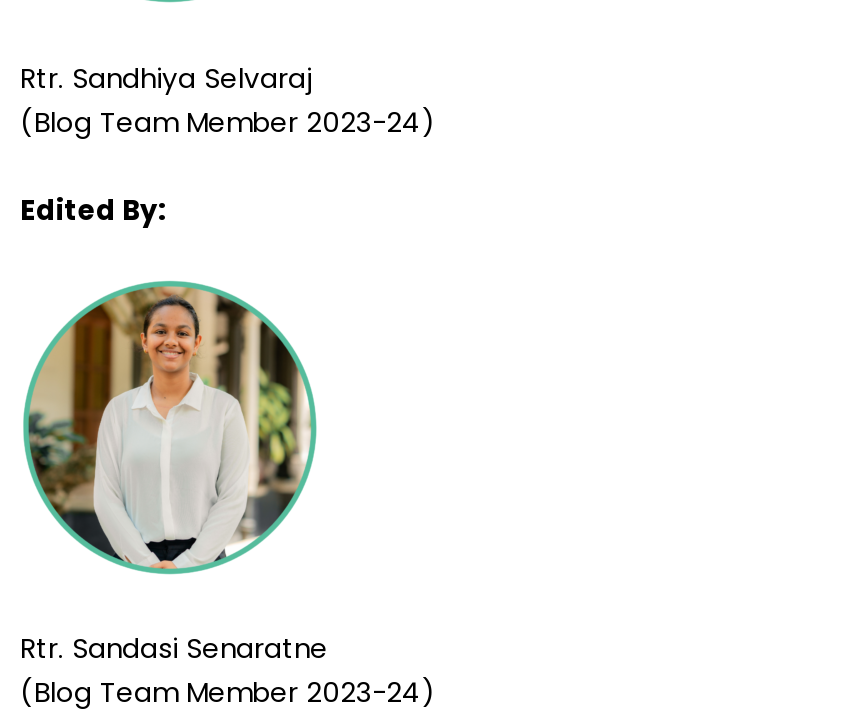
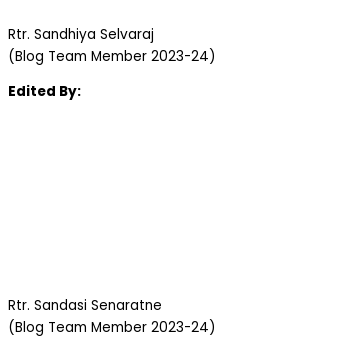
[22,278,318,576] [image] -> none

